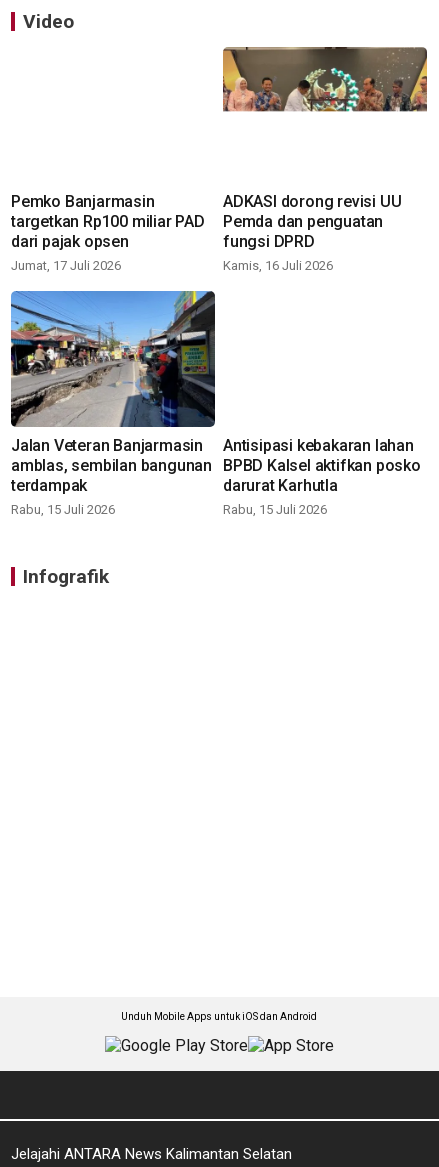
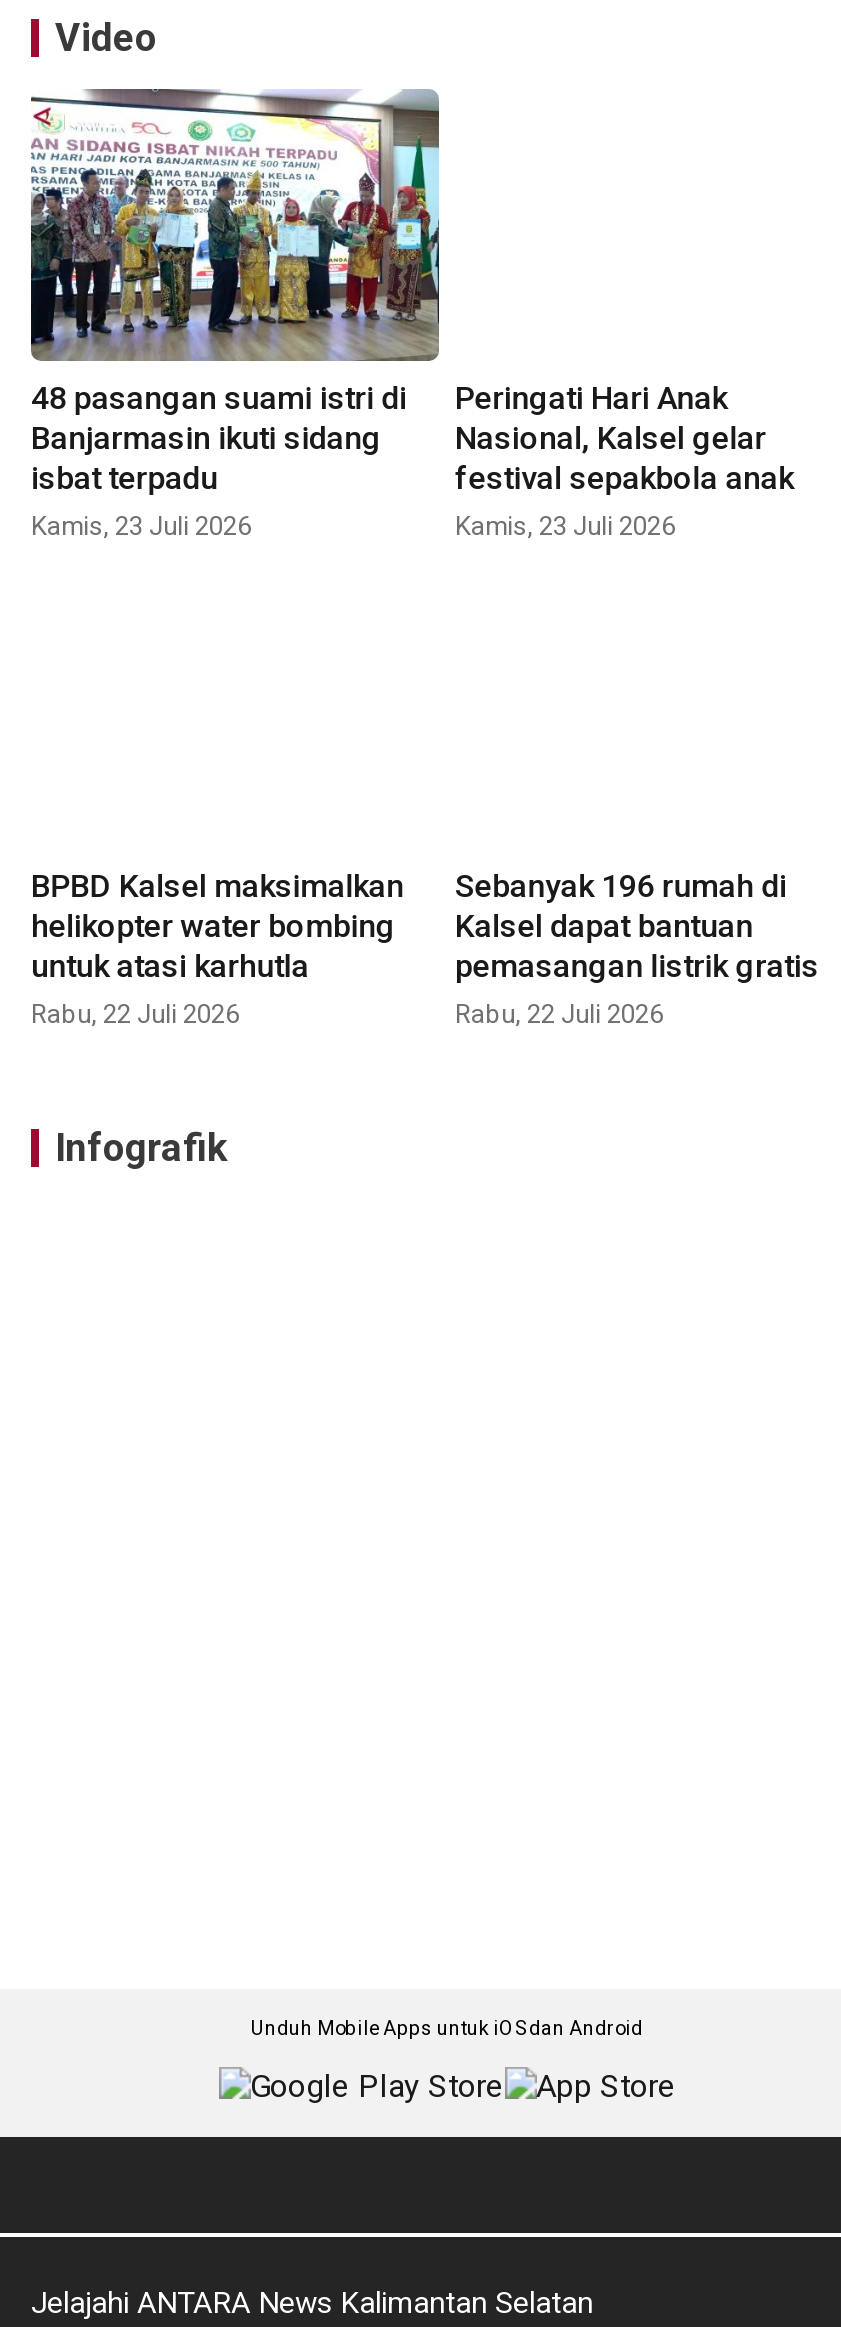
none -> [29,87,441,363] [image]
[222,46,428,113] [image] -> none
[11,192,205,273] Pemko Banjarmasin | targetkan Rp100 miliar PAD | dari pajak opsen | Jumat, 17 Juli 2026 -> [31,379,407,541] 48 pasangan suami istri di | Banjarmasin ikuti sidang | isbat terpadu | Kamis, 23 Juli 2026
[223,192,401,273] ADKASI dorong revisi UU | Pemda dan penguatan | fungsi DPRD | Kamis, 16 Juli 2026 -> [455,379,794,541] Peringati Hari Anak | Nasional, Kalsel gelar | festival sepakbola anak | Kamis, 23 Juli 2026
[10,290,216,428] [image] -> none
[11,436,212,517] Jalan Veteran Banjarmasin | amblas, sembilan bangunan | terdampak | Rabu, 15 Juli 2026 -> [31,867,404,1029] BPBD Kalsel maksimalkan | helikopter water bombing | untuk atasi karhutla | Rabu, 22 Juli 2026
[223,436,421,517] Antisipasi kebakaran lahan | BPBD Kalsel aktifkan posko | darurat Karhutla | Rabu, 15 Juli 2026 -> [455,867,819,1029] Sebanyak 196 rumah di | Kalsel dapat bantuan | pemasangan listrik gratis | Rabu, 22 Juli 2026

